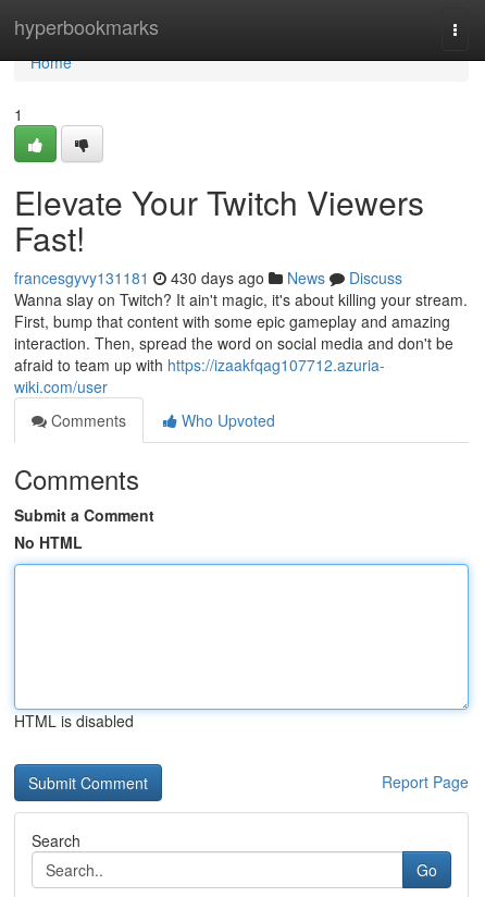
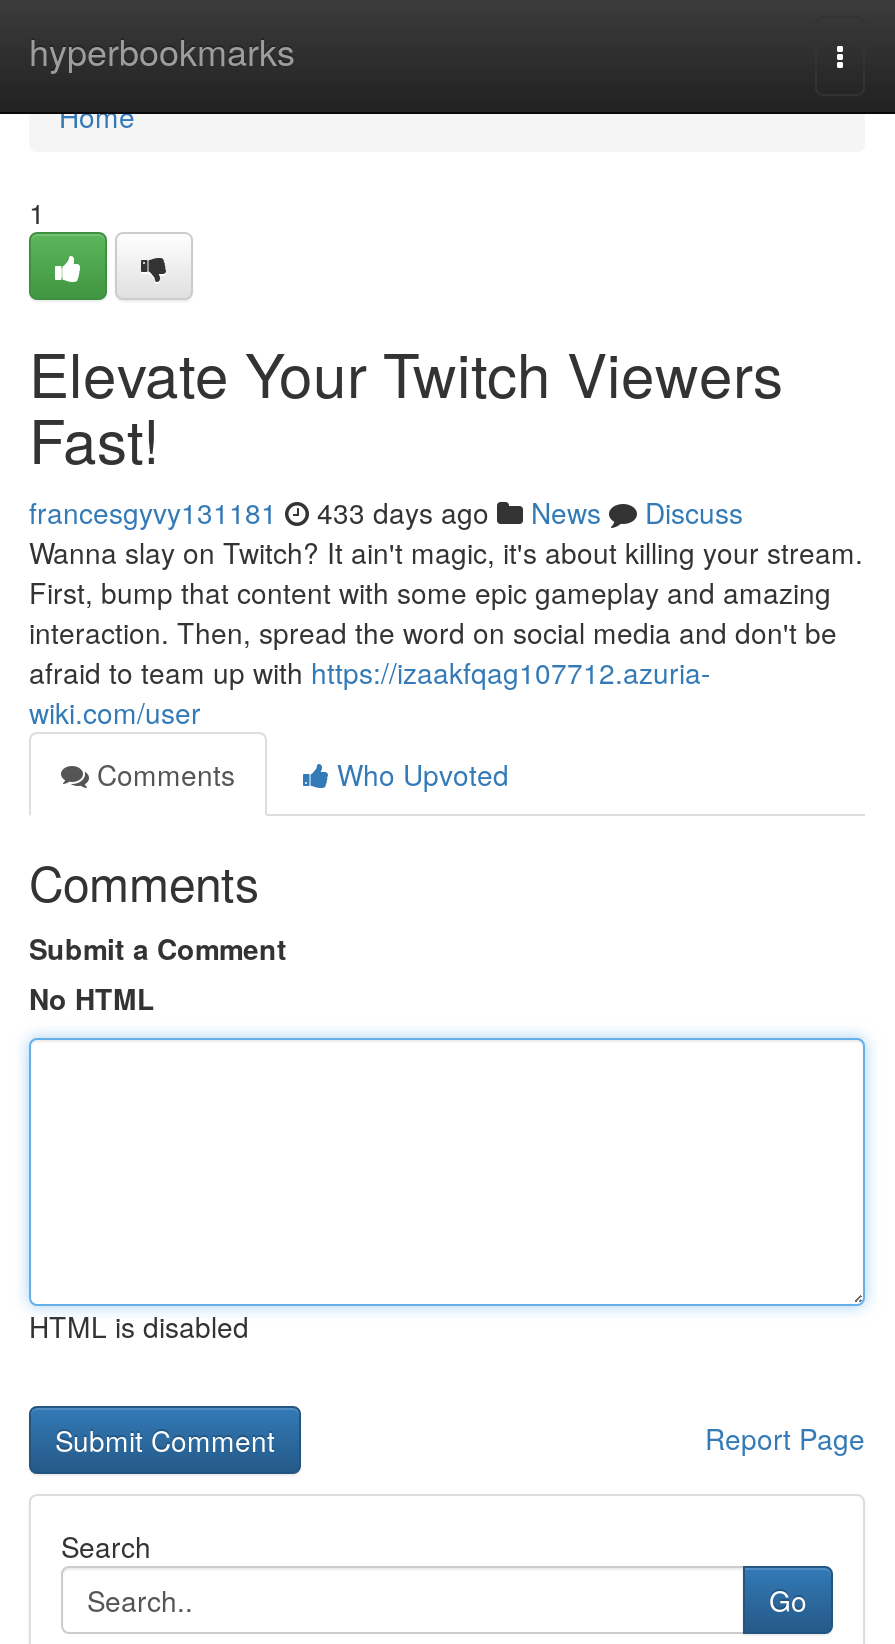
[14,267,402,288] francesgyvy131181 430 days ago News Discuss -> [29,492,743,532] francesgyvy131181 433 days ago News Discuss

